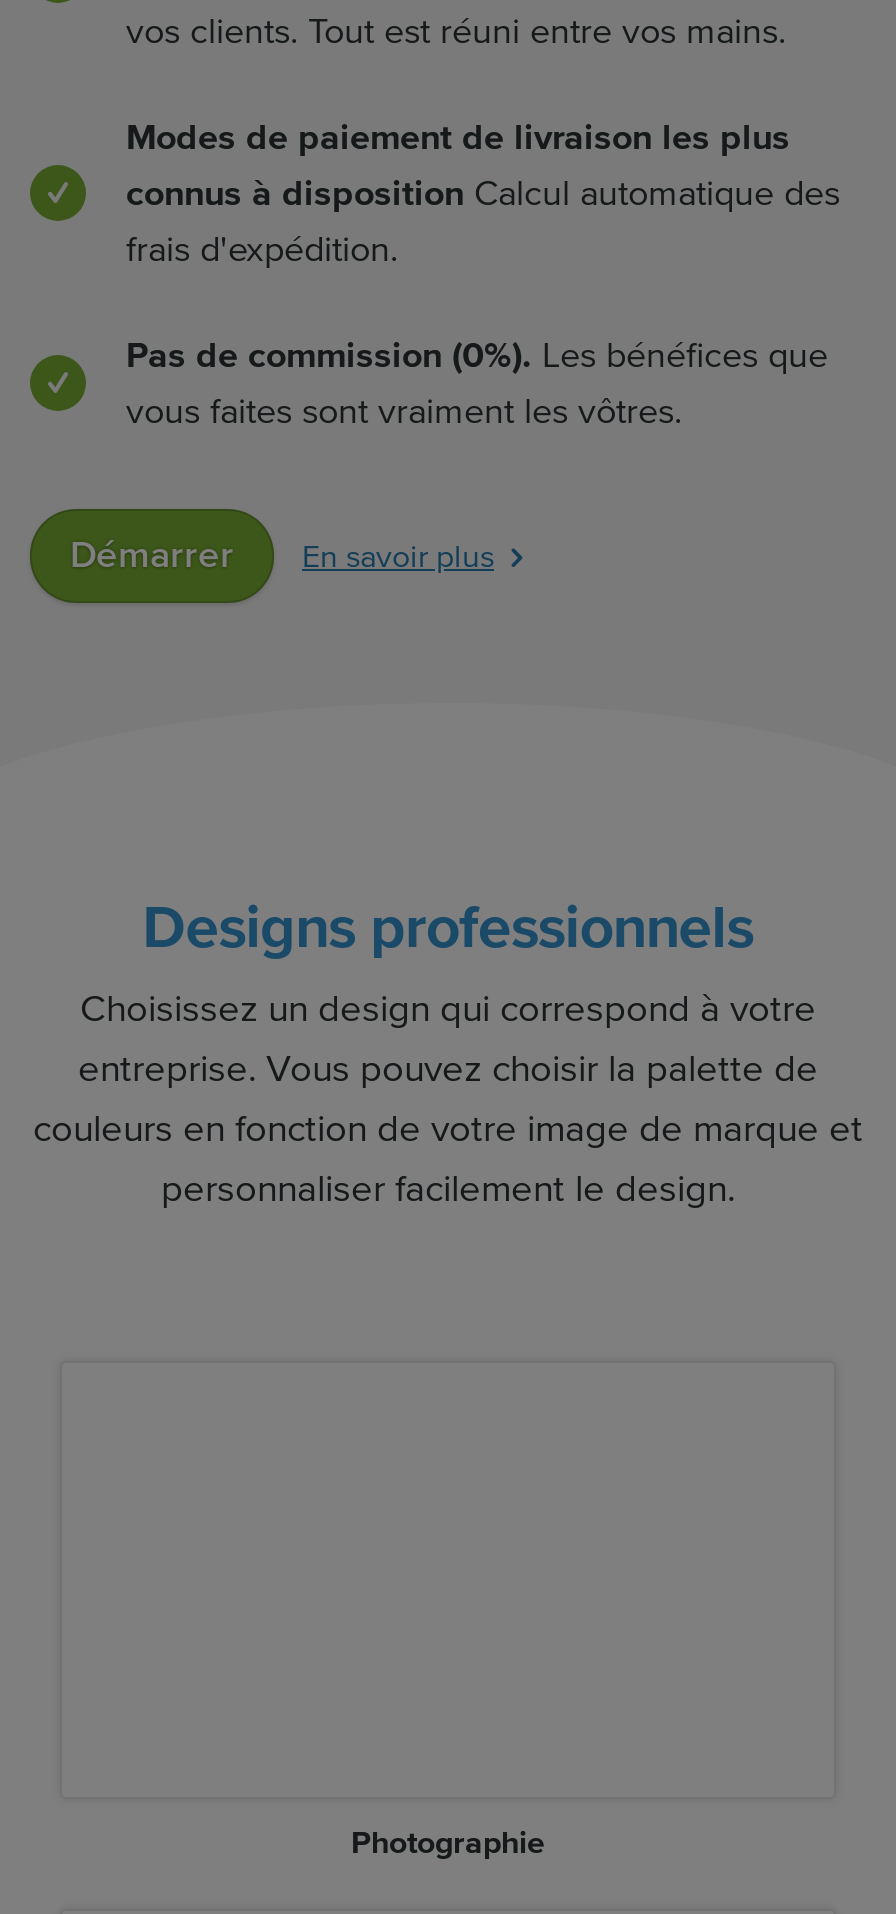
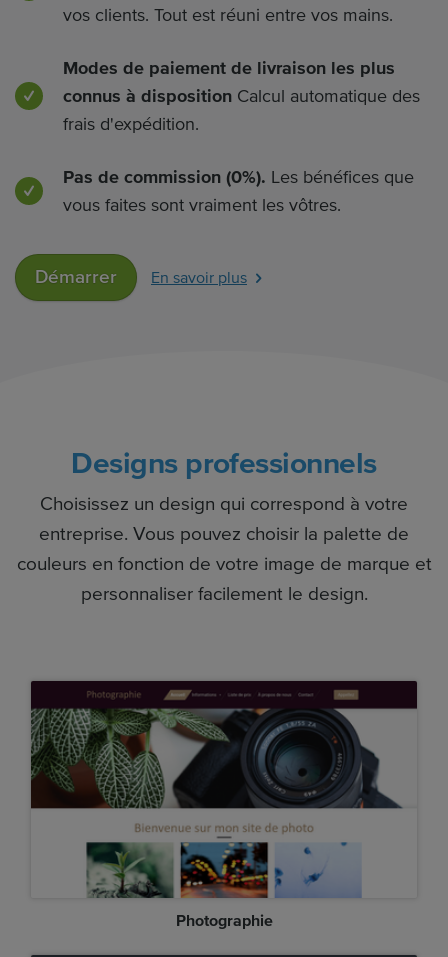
none -> [30,680,418,810] [image]
none -> [85,823,362,899] [image]

